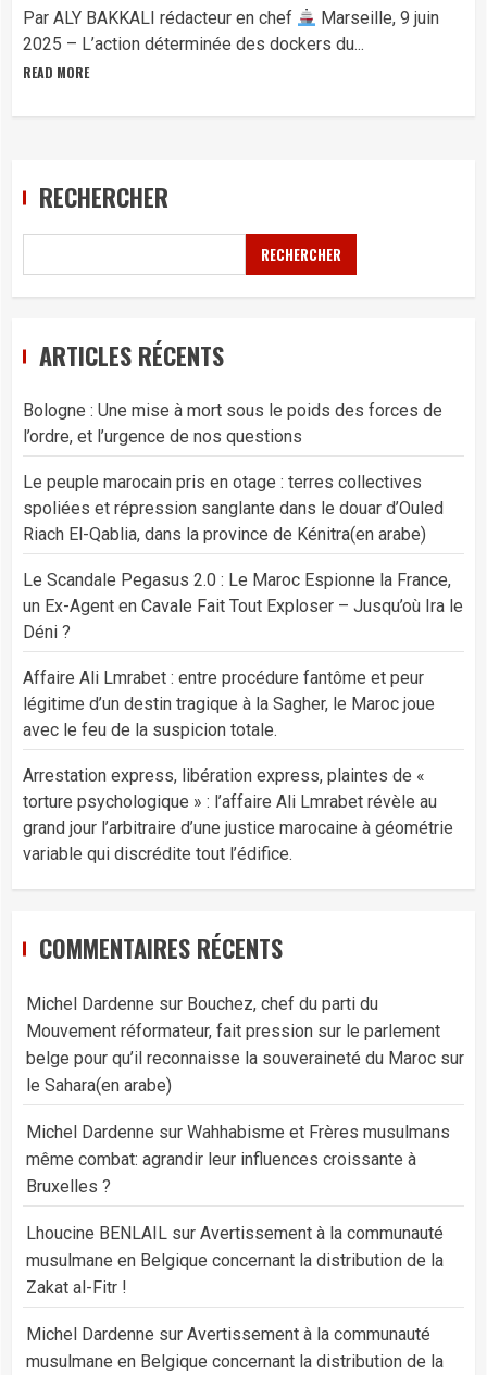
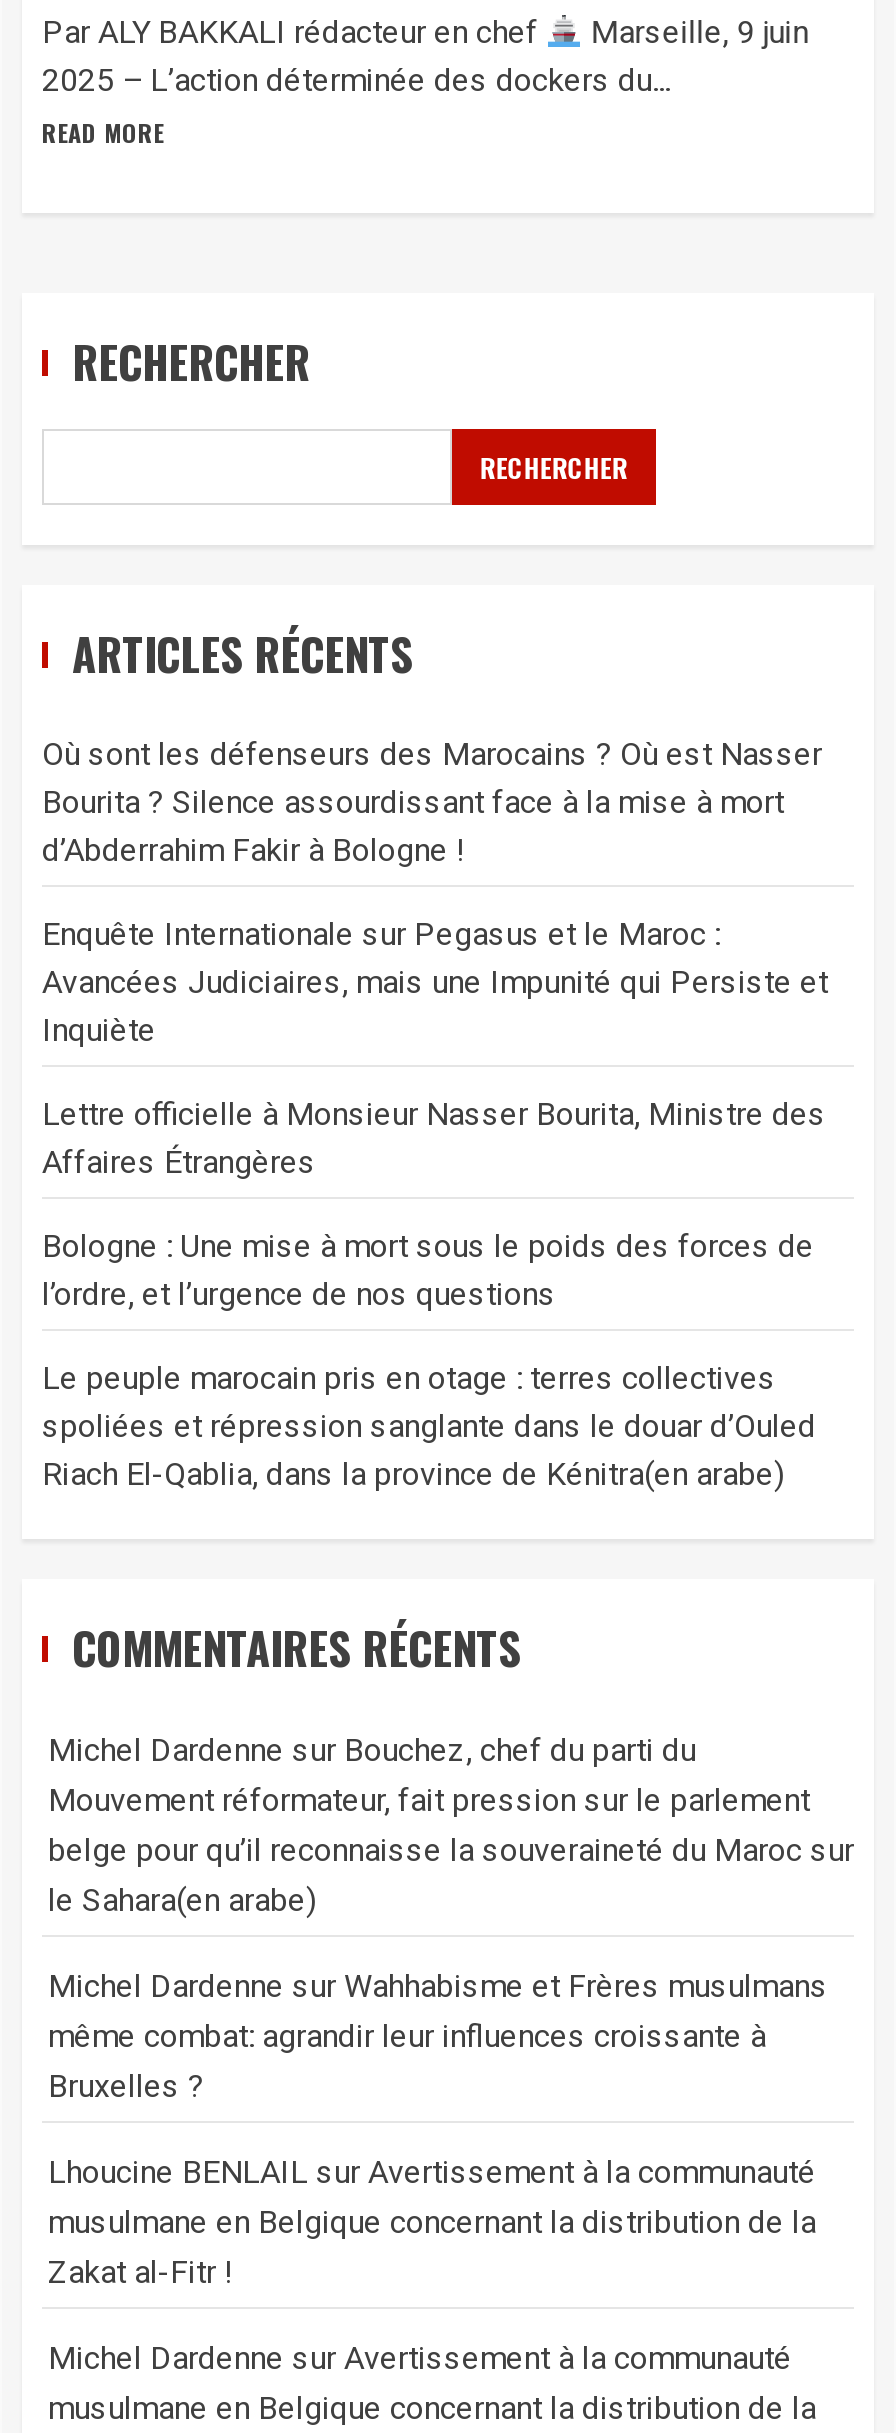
none -> [42,735,828,1181] Où sont les défenseurs des Marocains ? Où est Nasser | Bourita ? Silence assourdissant face à la mise à mort | d’Abderrahim Fakir à Bologne ! | Enquête Internationale sur Pegasus et le Maroc : | Avancées Judiciaires, mais une Impunité qui Persiste et | Inquiète | Lettre officielle à Monsieur Nasser Bourita, Ministre des | Affaires Étrangères
moved [23,400,444,545] -> [42,1227,816,1493]: Bologne : Une mise à mort sous le poids des forces de | l’ordre, et l’urgence de nos questions | Le peuple marocain pris en otage : terres collectives | spoliées et répression sanglante dans le douar d’Ouled | Riach El-Qablia, dans la province de Kénitra(en arabe)
[23,570,463,864] Le Scandale Pegasus 2.0 : Le Maroc Espionne la France, | un Ex-Agent en Cavale Fait Tout Exploser – Jusqu’où Ira le | Déni ? | Affaire Ali Lmrabet : entre procédure fantôme et peur | légitime d’un destin tragique à la Sagher, le Maroc joue | avec le feu de la suspicion totale. | Arrestation express, libération express, plaintes de « | torture psychologique » : l’affaire Ali Lmrabet révèle au | grand jour l’arbitraire d’une justice marocaine à géométrie | variable qui discrédite tout l’édifice. -> none

